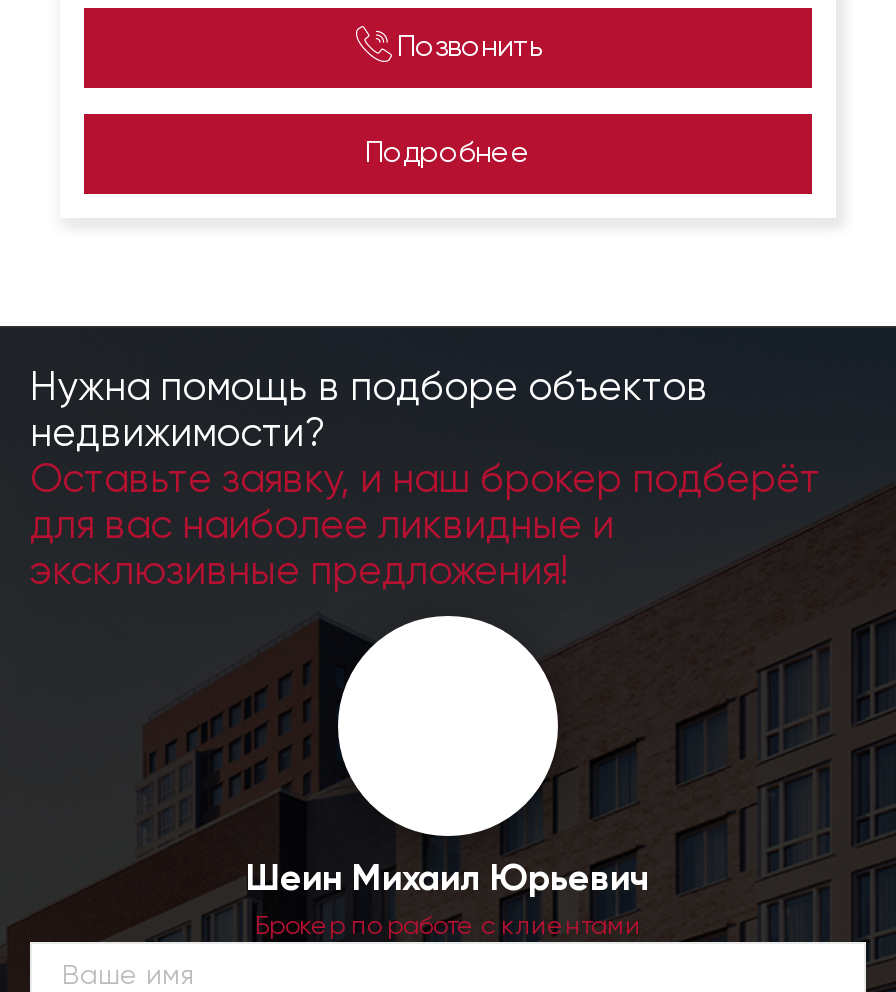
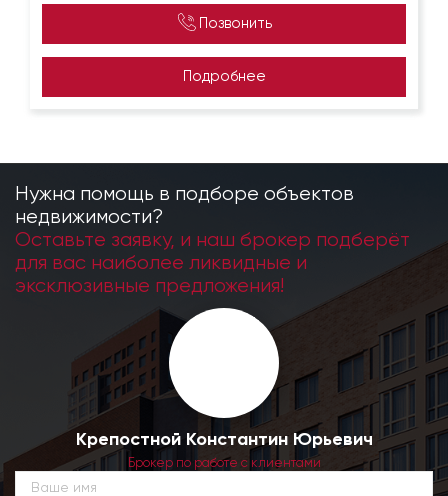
[246,862,650,898] Шеин Михаил Юрьевич -> [75,431,372,449] Крепостной Константин Юрьевич

